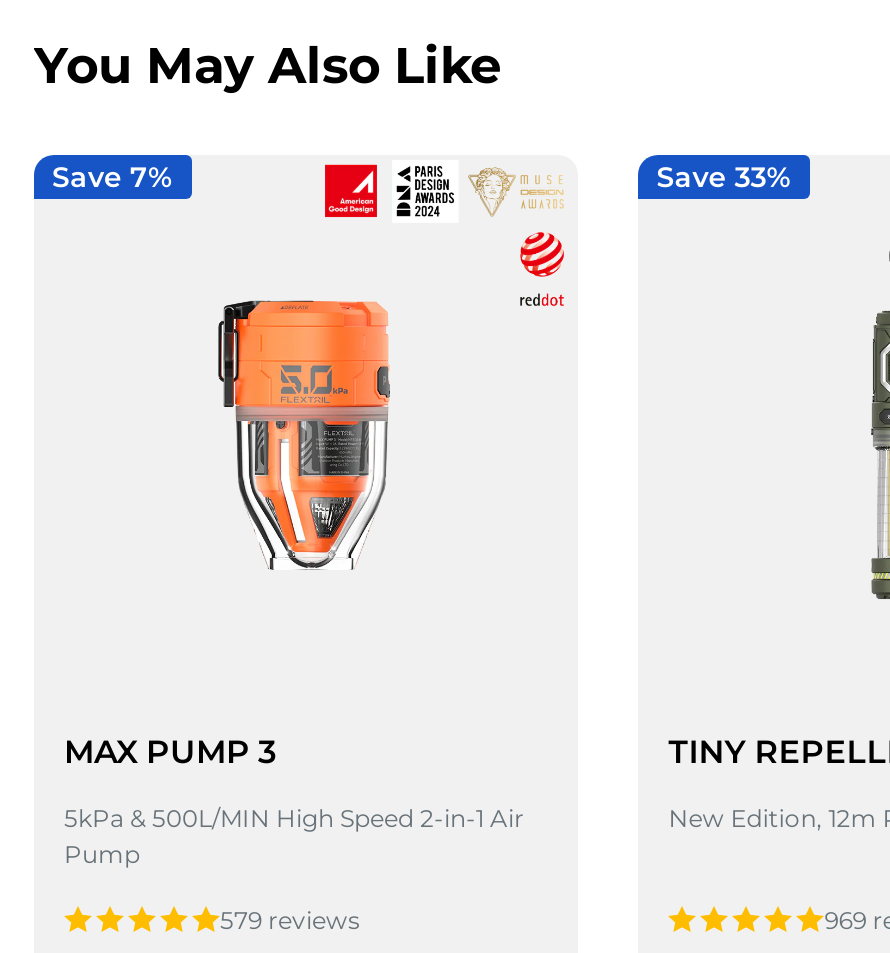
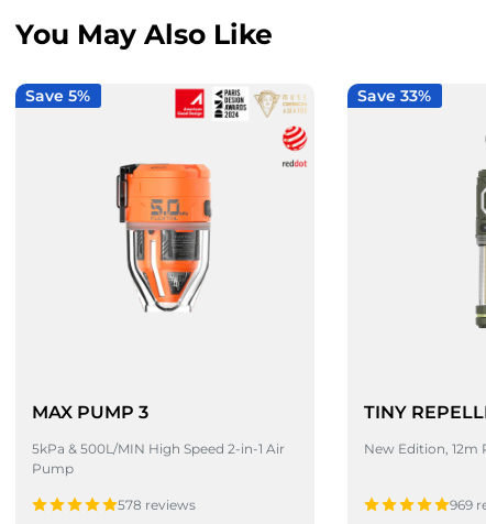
[52,158,172,194] Save 7% -> [25,85,90,105] Save 5%
[220,905,360,935] 579 reviews -> [118,496,196,513] 578 reviews

